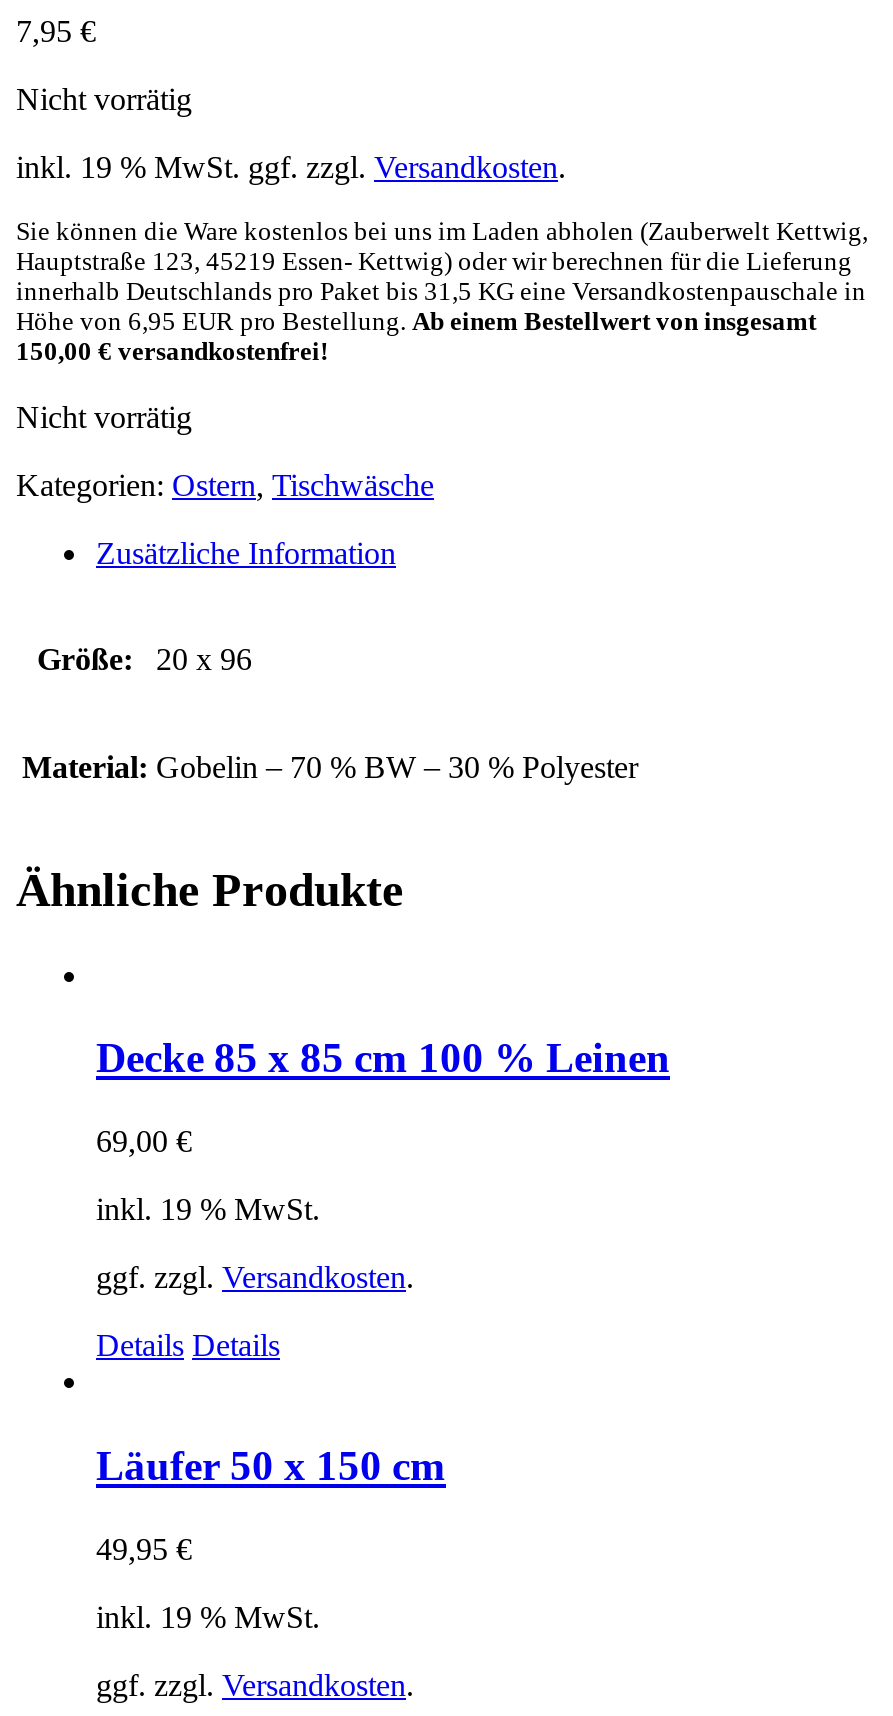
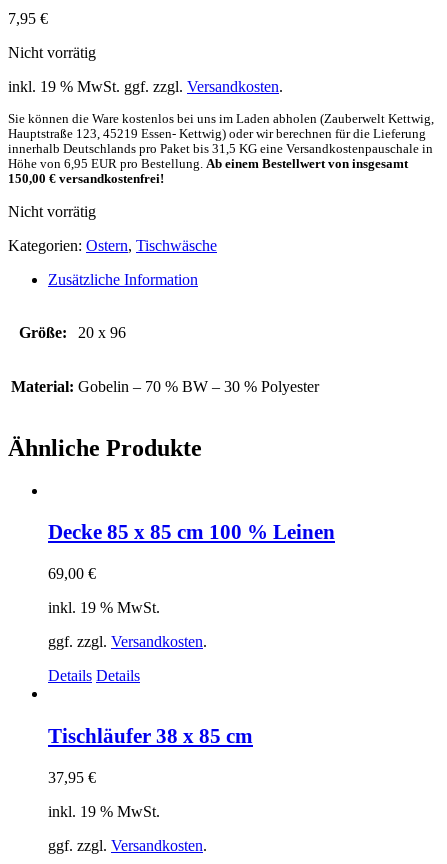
[96,1442,446,1488] Läufer 50 x 150 cm -> [48,724,253,747] Tischläufer 38 x 85 cm
[96,1531,192,1565] 49,95 € -> [48,769,96,786] 37,95 €

